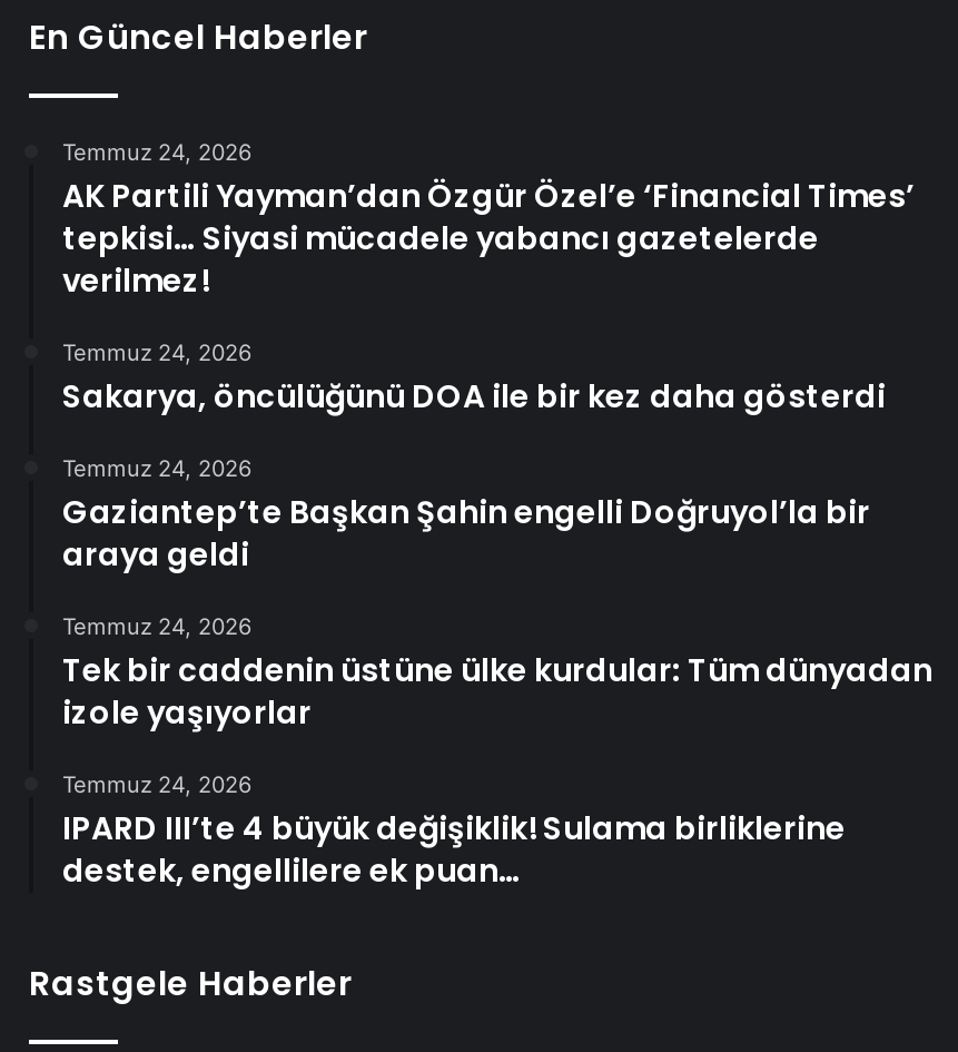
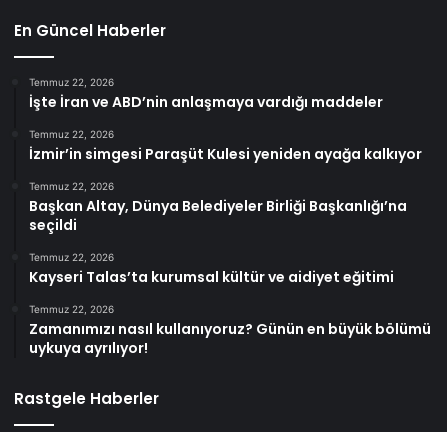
[62,138,915,303] Temmuz 24, 2026 | AK Partili Yayman’dan Özgür Özel’e ‘Financial Times’ | tepkisi… Siyasi mücadele yabancı gazetelerde | verilmez! -> [29,76,383,112] Temmuz 22, 2026 | İşte İran ve ABD’nin anlaşmaya vardığı maddeler
[62,339,886,419] Temmuz 24, 2026 | Sakarya, öncülüğünü DOA ile bir kez daha gösterdi -> [29,128,422,164] Temmuz 22, 2026 | İzmir’in simgesi Paraşüt Kulesi yeniden ayağa kalkıyor
[62,454,870,577] Temmuz 24, 2026 | Gaziantep’te Başkan Şahin engelli Doğruyol’la bir | araya geldi -> [29,180,407,235] Temmuz 22, 2026 | Başkan Altay, Dünya Belediyeler Birliği Başkanlığı’na | seçildi
[62,612,932,735] Temmuz 24, 2026 | Tek bir caddenin üstüne ülke kurdular: Tüm dünyadan | izole yaşıyorlar -> [29,251,394,287] Temmuz 22, 2026 | Kayseri Talas’ta kurumsal kültür ve aidiyet eğitimi
[62,771,846,893] Temmuz 24, 2026 | IPARD III’te 4 büyük değişiklik! Sulama birliklerine | destek, engellilere ek puan… -> [29,303,431,358] Temmuz 22, 2026 | Zamanımızı nasıl kullanıyoruz? Günün en büyük bölümü | uykuya ayrılıyor!

